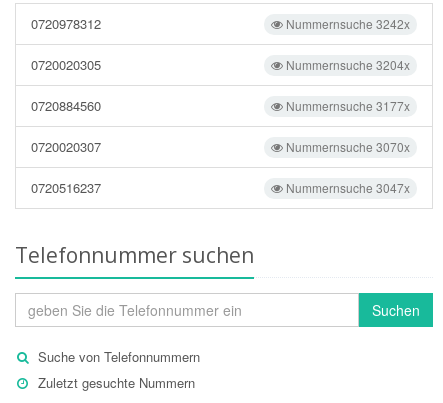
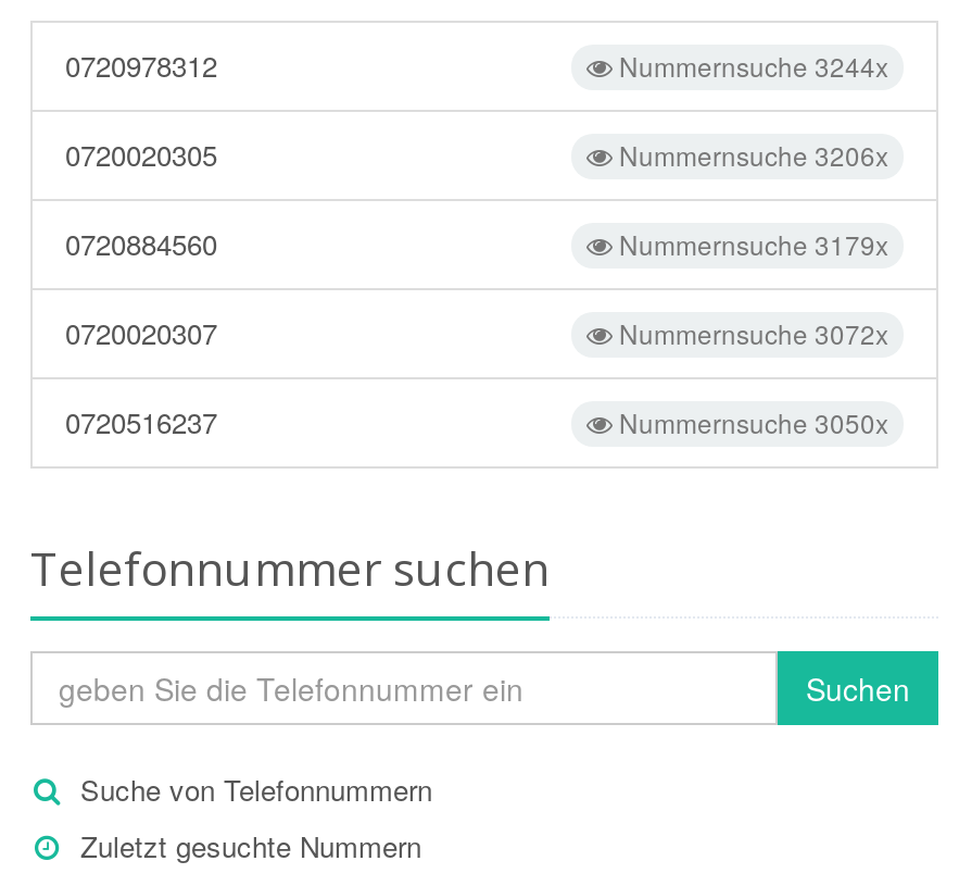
[283,15,410,32] Nummernsuche 3242x -> [613,47,888,84] Nummernsuche 3244x
[283,56,410,73] Nummernsuche 3204x -> [613,136,888,173] Nummernsuche 3206x
[283,97,410,114] Nummernsuche 3177x -> [613,225,888,262] Nummernsuche 3179x
[283,138,410,155] Nummernsuche 3070x -> [613,314,888,351] Nummernsuche 3072x
[283,179,410,196] Nummernsuche 3047x -> [613,403,888,440] Nummernsuche 3050x

